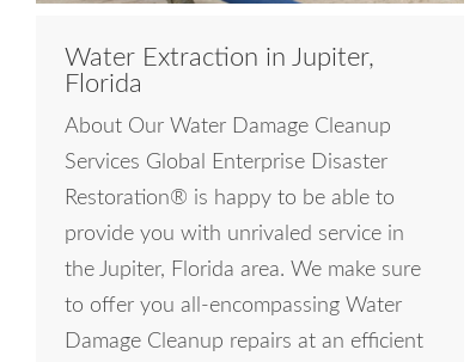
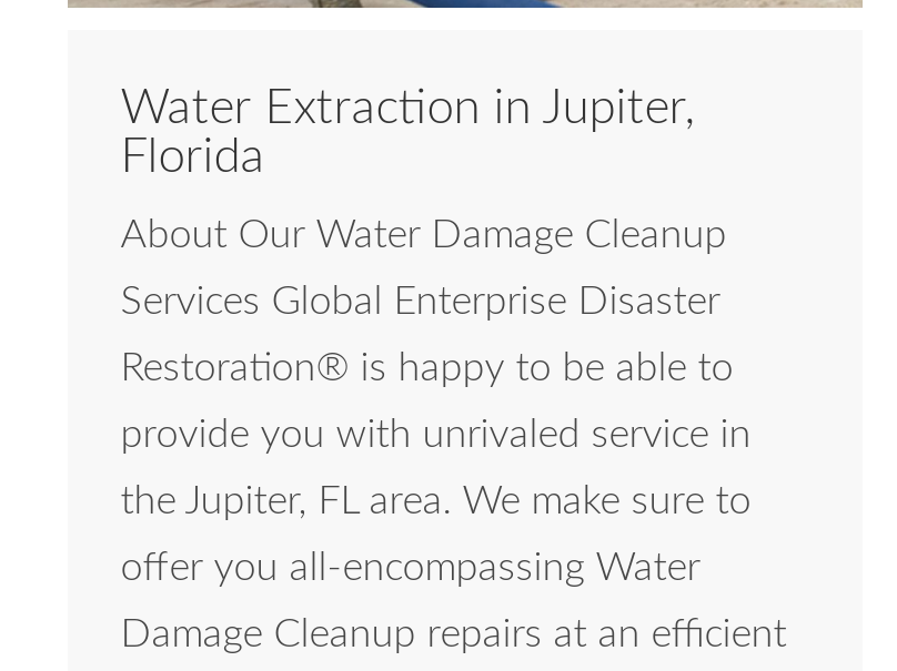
[64,259,421,281] the Jupiter, Florida area. We make sure -> [121,482,751,522] the Jupiter, FL area. We make sure to
[64,295,402,317] to offer you all-encompassing Water -> [121,548,700,588] offer you all-encompassing Water

